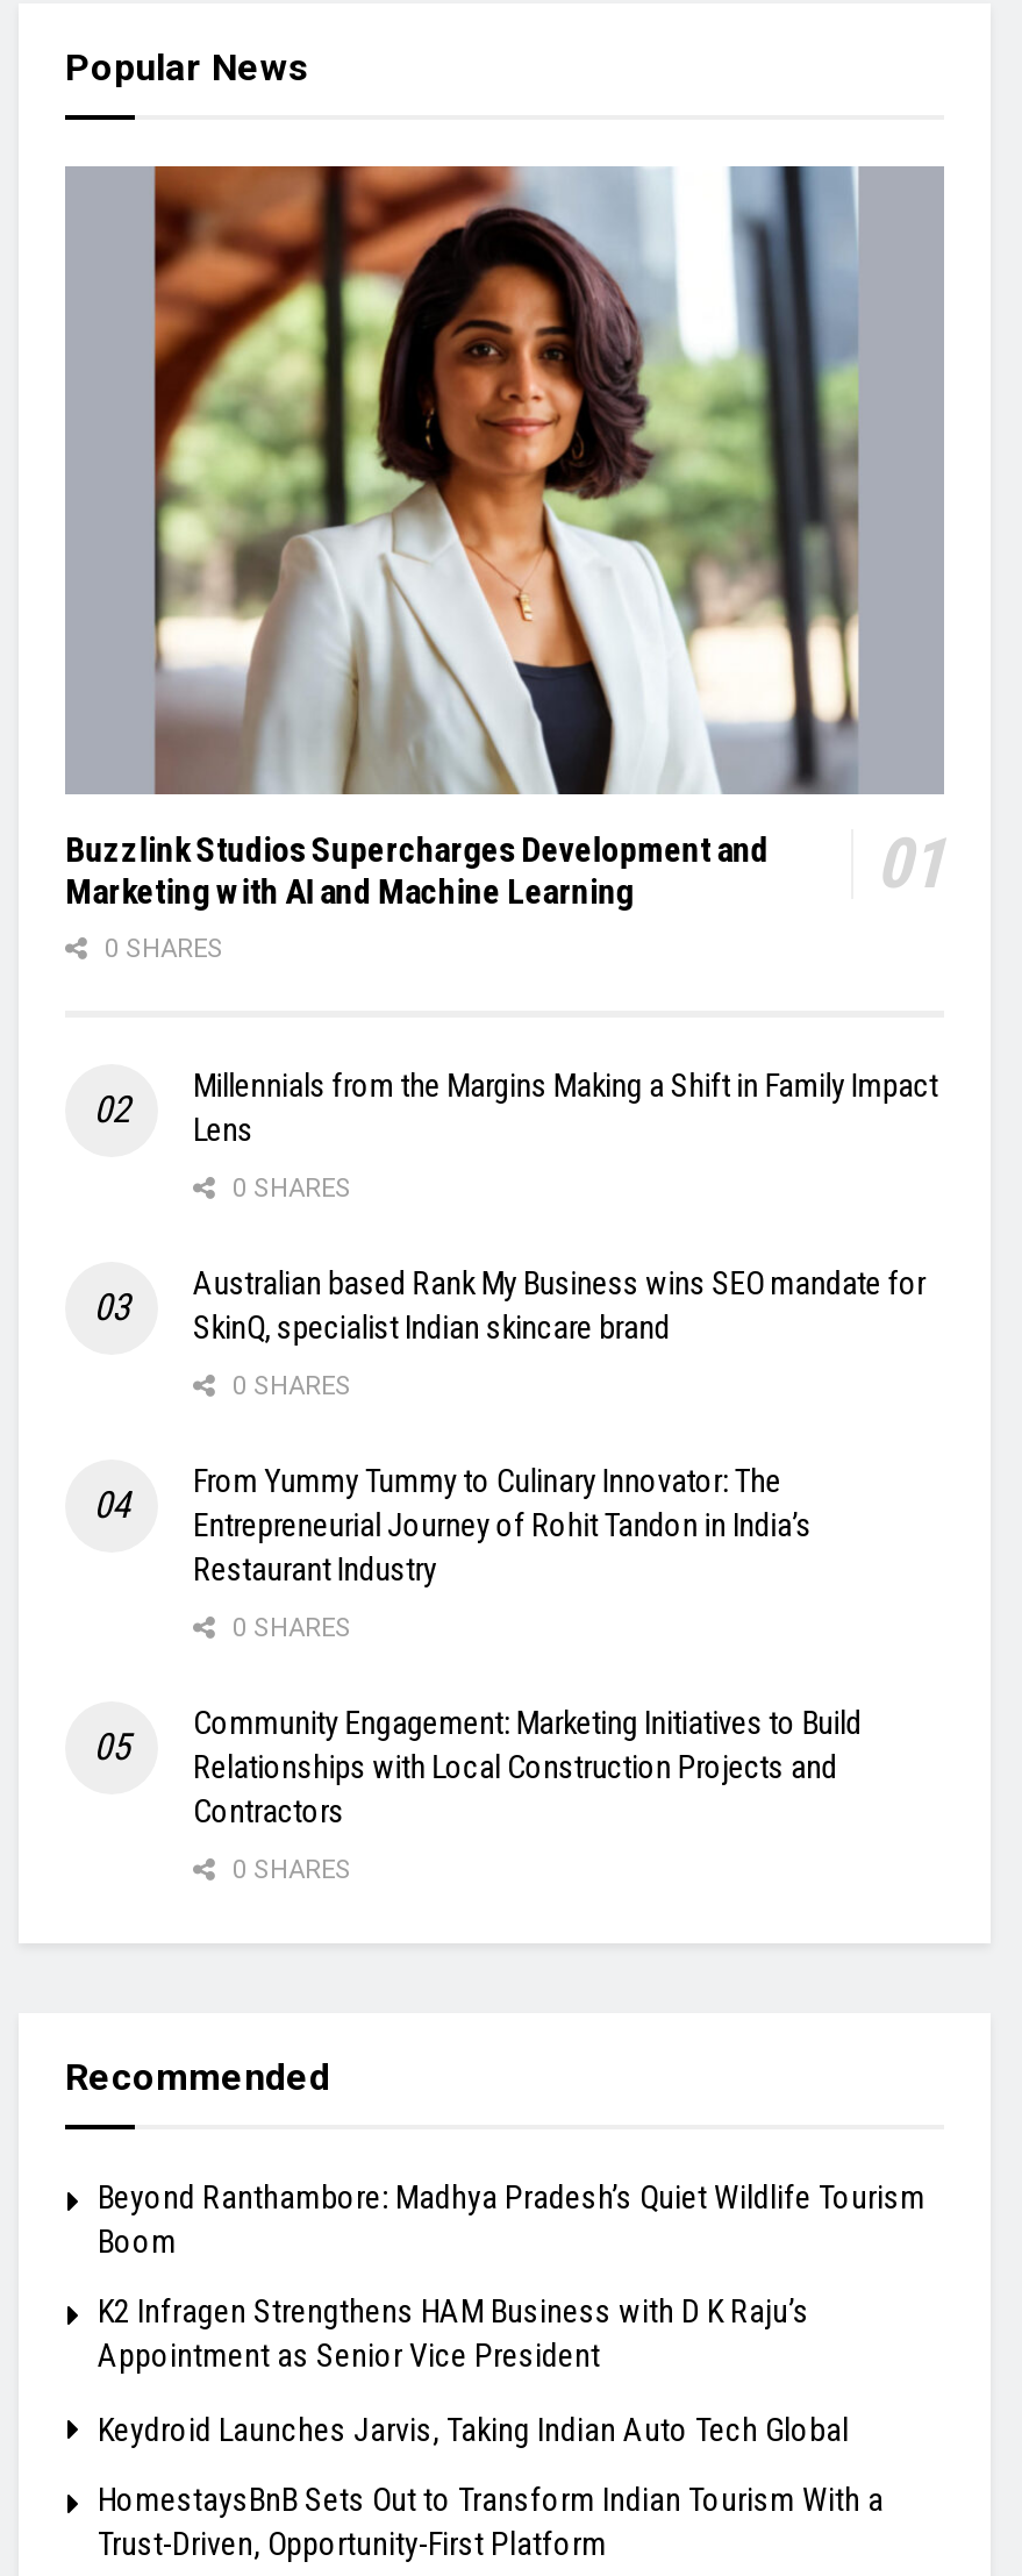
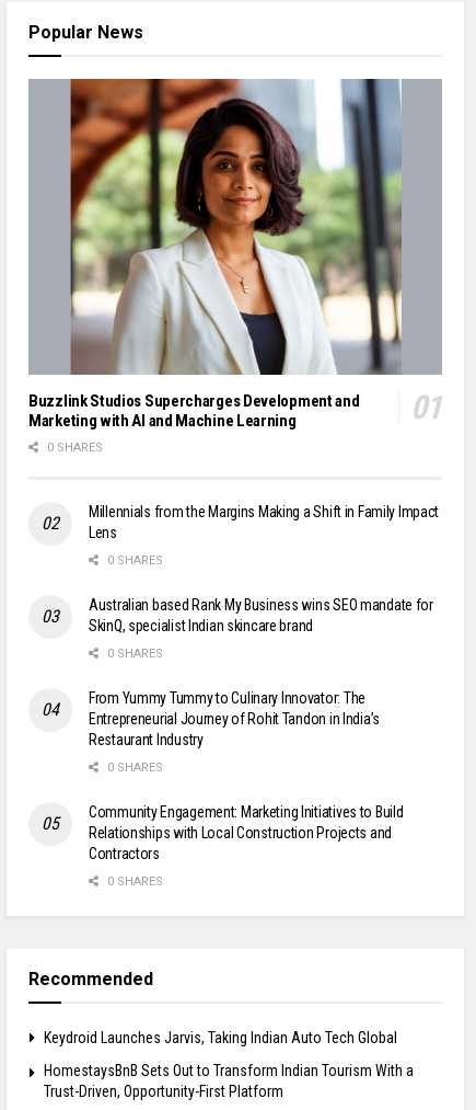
[98,2178,925,2373] Beyond Ranthambore: Madhya Pradesh’s Quiet Wildlife Tourism | Boom | K2 Infragen Strengthens HAM Business with D K Raju’s | Appointment as Senior Vice President -> none

